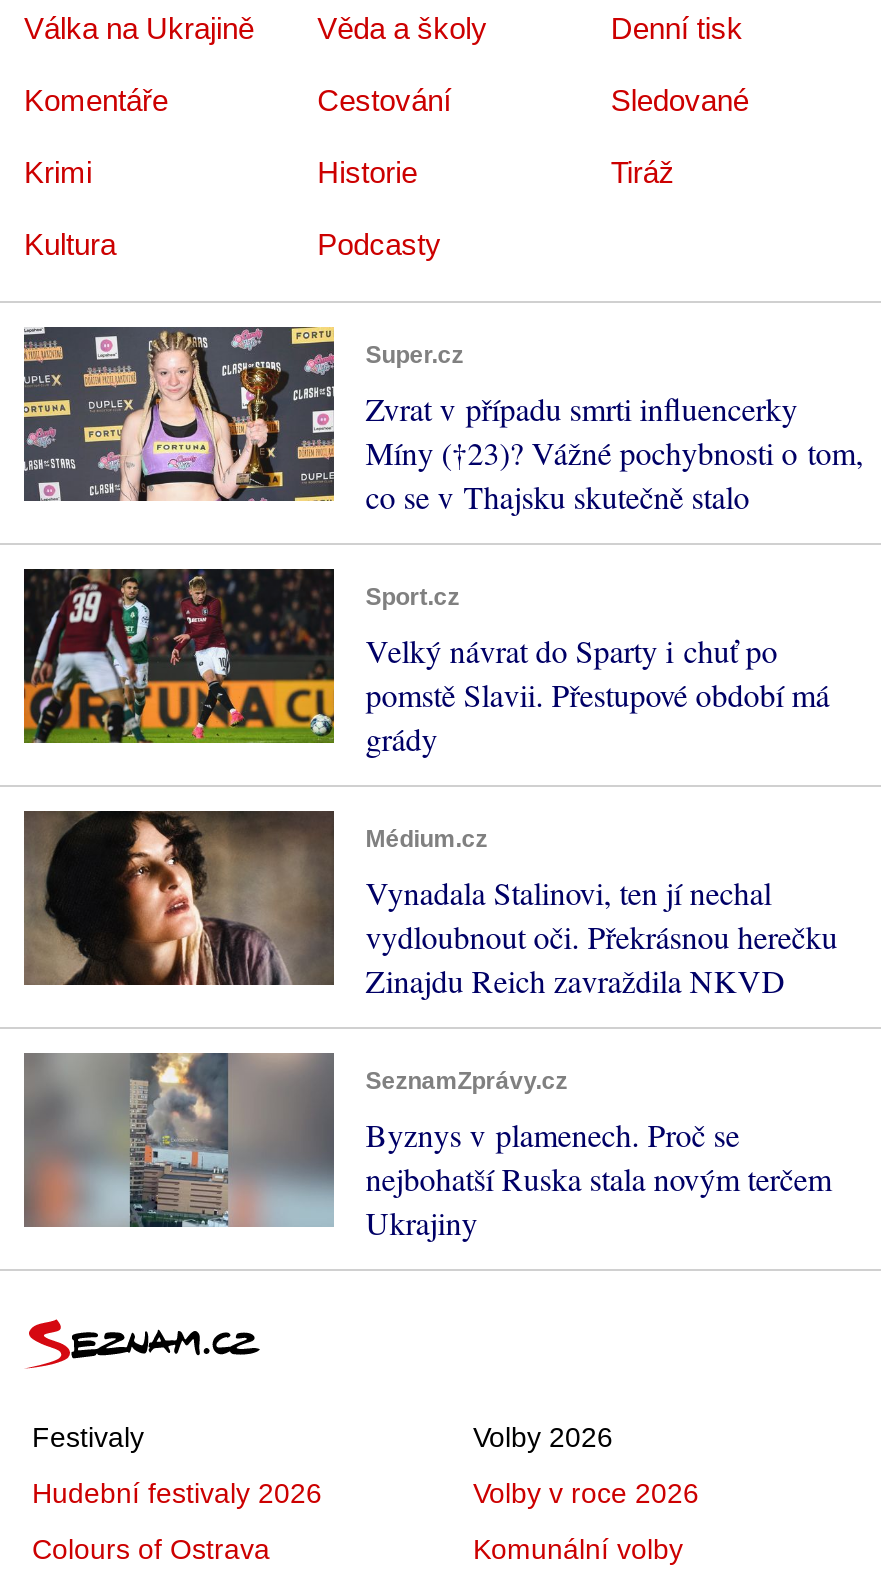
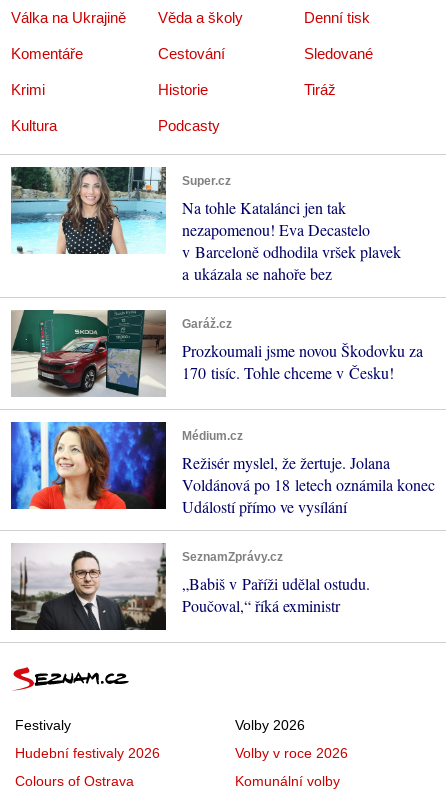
[22,324,863,518] [image] | Zvrat v případu smrti influencerky | Míny (†23)? Vážné pochybnosti o tom, | co se v Thajsku skutečně stalo -> [10,166,401,284] [image] | Na tohle Katalánci jen tak | nezapomenou! Eva Decastelo | v Barceloně odhodila vršek plavek | a ukázala se nahoře bez
[22,566,829,762] [image] | Sport.cz | Velký návrat do Sparty i chuť po | pomstě Slavii. Přestupové období má | grády -> [10,300,423,397] [image] | Garáž.cz | Prozkoumali jsme novou Škodovku za | 170 tisíc. Tohle chceme v Česku!
[22,808,837,1002] [image] | Vynadala Stalinovi, ten jí nechal | vydloubnout oči. Překrásnou herečku | Zinajdu Reich zavraždila NKVD -> [10,421,435,517] [image] | Režisér myslel, že žertuje. Jolana | Voldánová po 18 letech oznámila konec | Událostí přímo ve vysílání
[24,1050,831,1244] [image] | Byznys v plamenech. Proč se | nejbohatší Ruska stala novým terčem | Ukrajiny -> [10,542,370,631] [image] | „Babiš v Paříži udělal ostudu. | Poučoval,“ říká exministr

